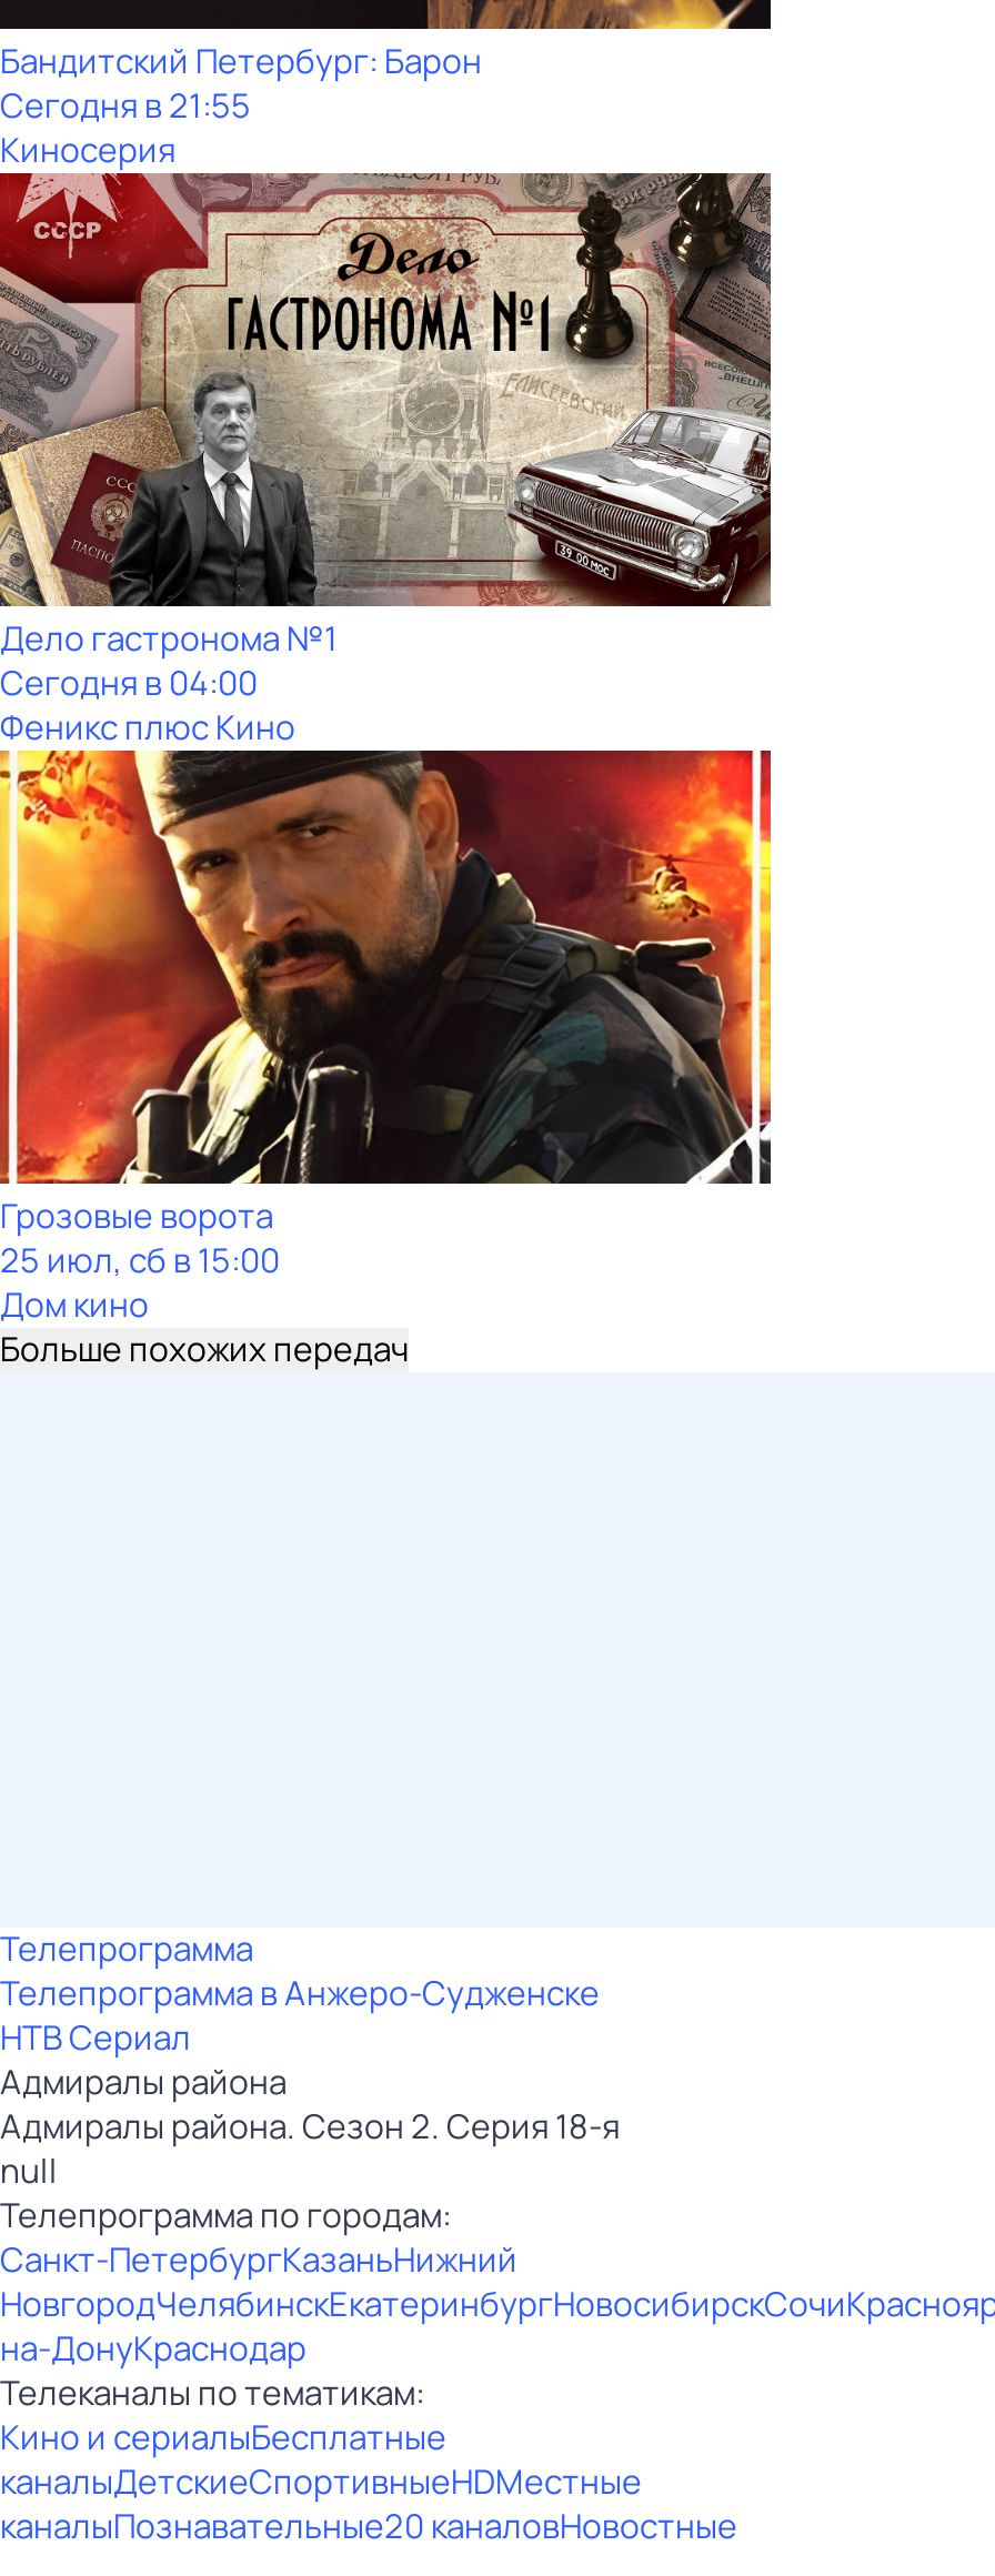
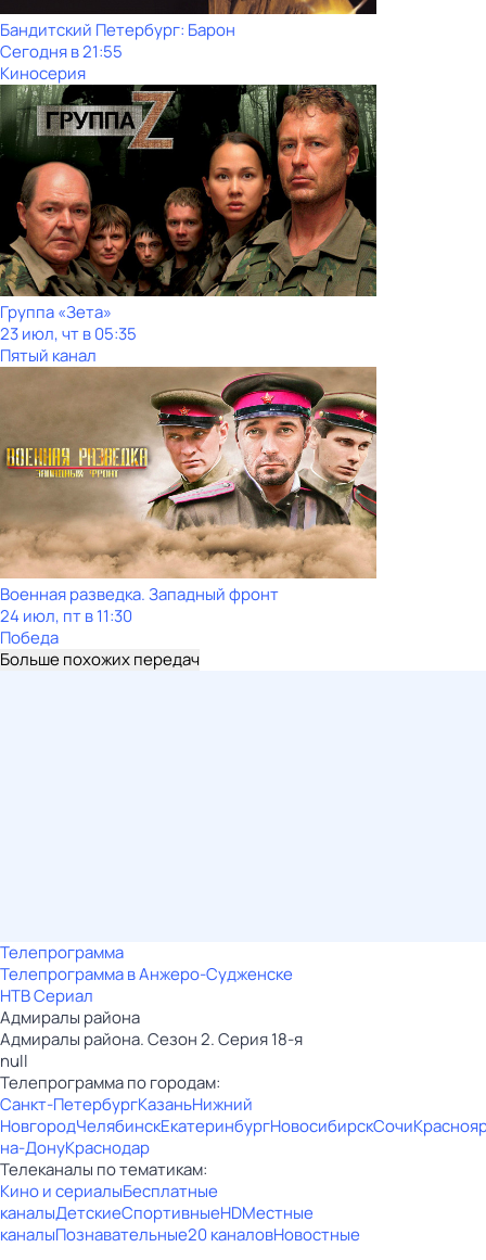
[0,171,773,751] [image] | Дело гастронома №1 | Сегодня в 04:00 | Феникс плюс Кино -> [0,84,378,367] [image] | Группа «Зета» | 23 июл, чт в 05:35 | Пятый канал
[0,748,773,1328] [image] | Грозовые ворота | 25 июл, сб в 15:00 | Дом кино -> [0,366,378,649] [image] | Военная разведка. Западный фронт | 24 июл, пт в 11:30 | Победа

